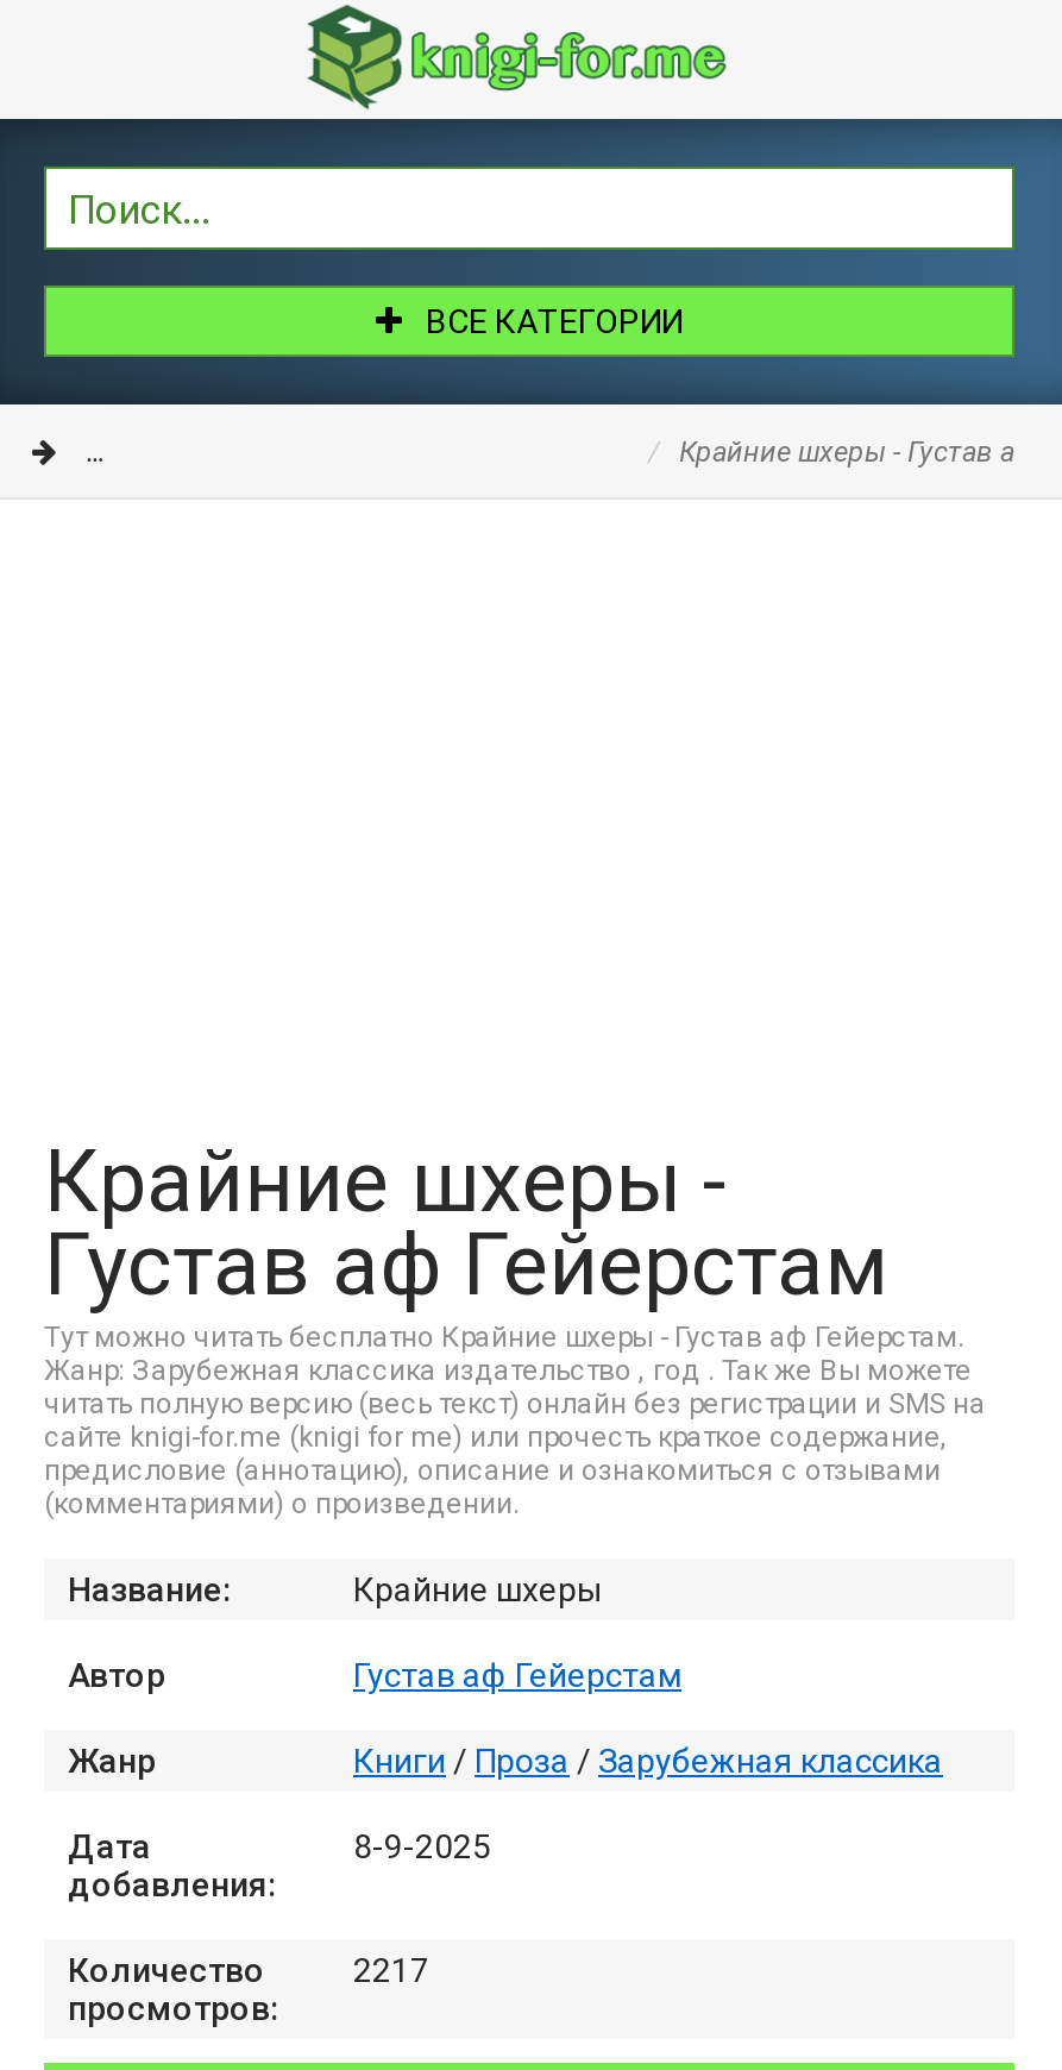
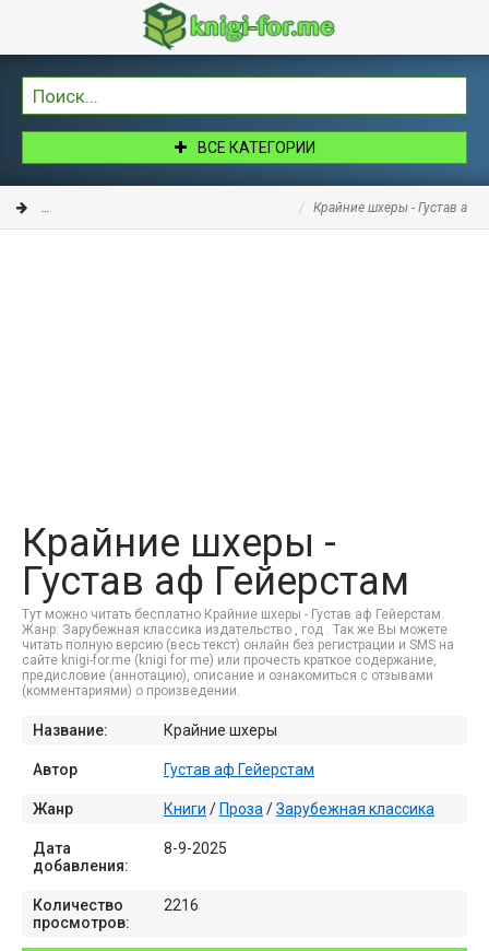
[353,1951,429,1989] 2217 -> [164,896,199,914] 2216

